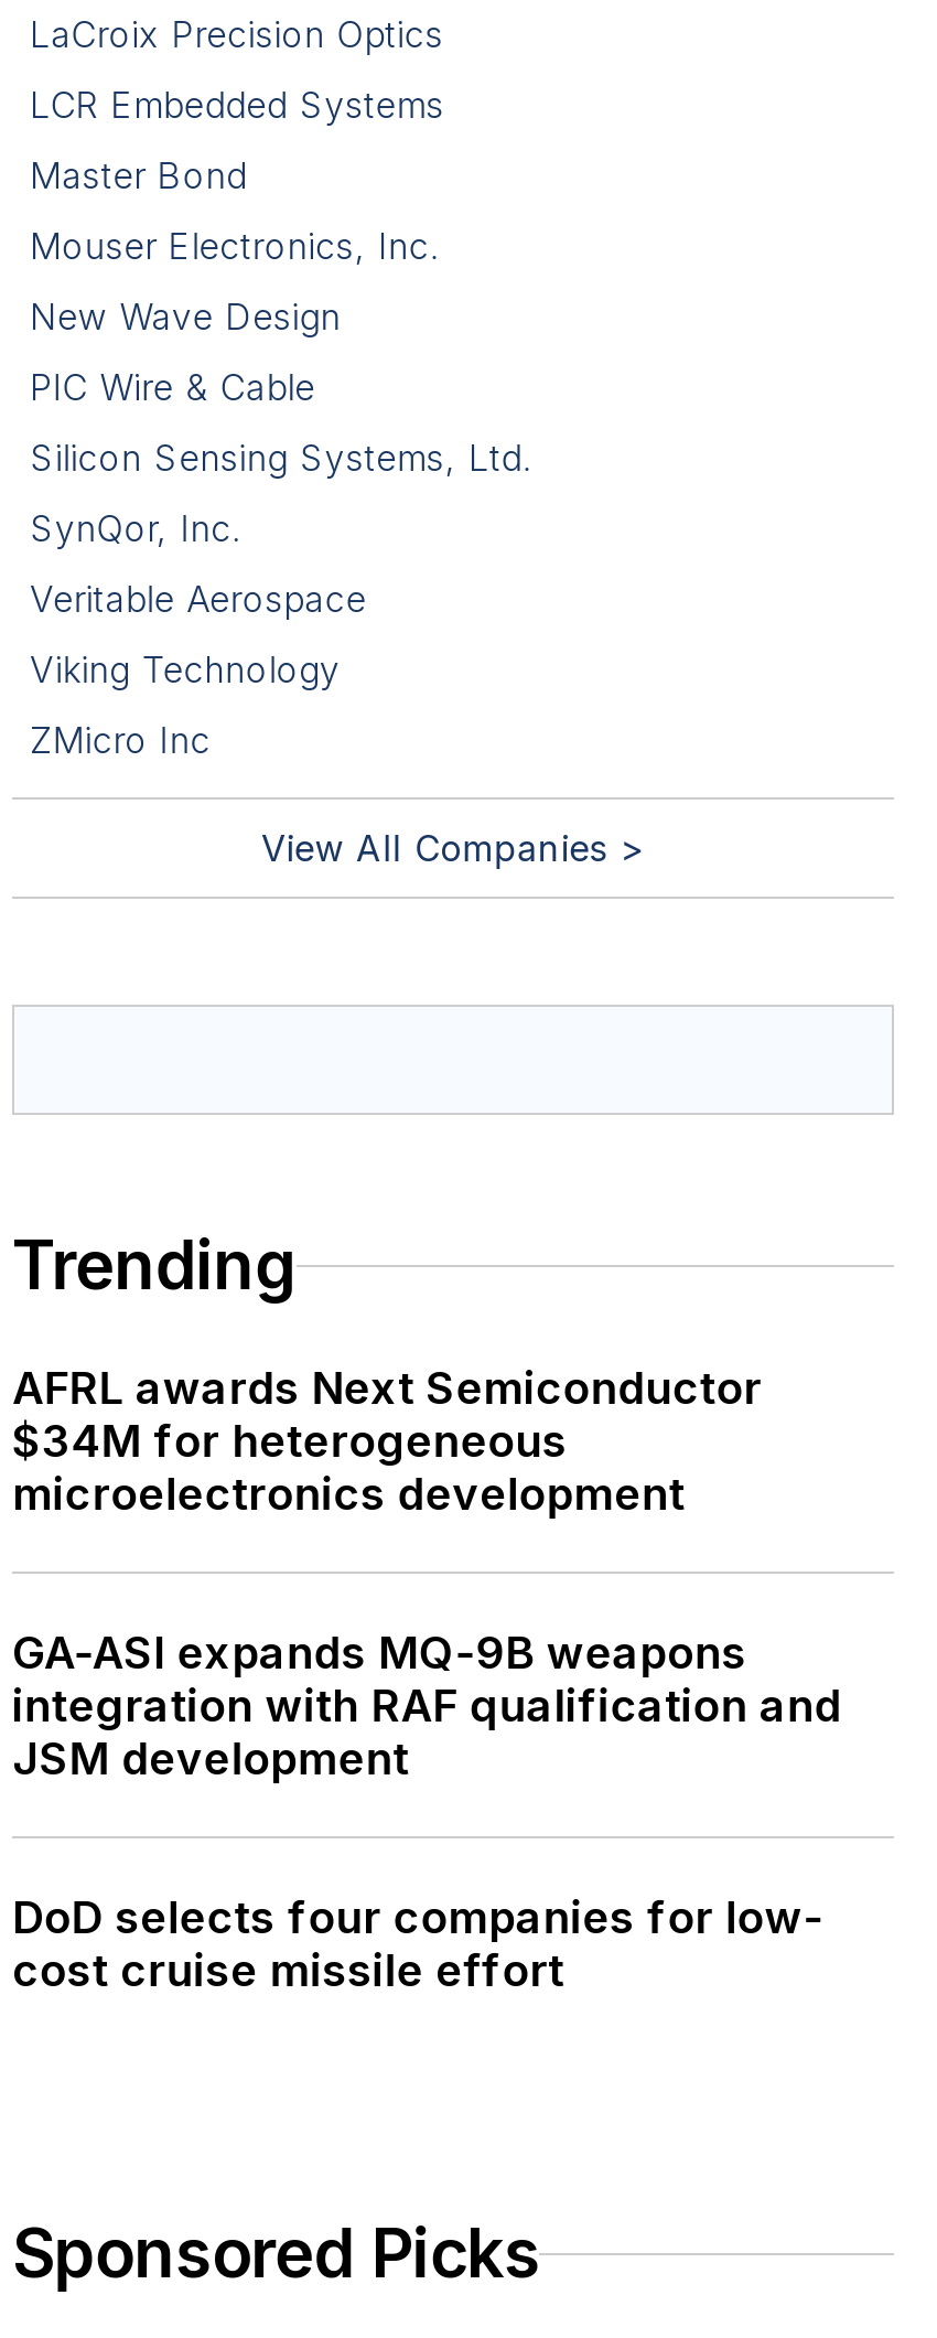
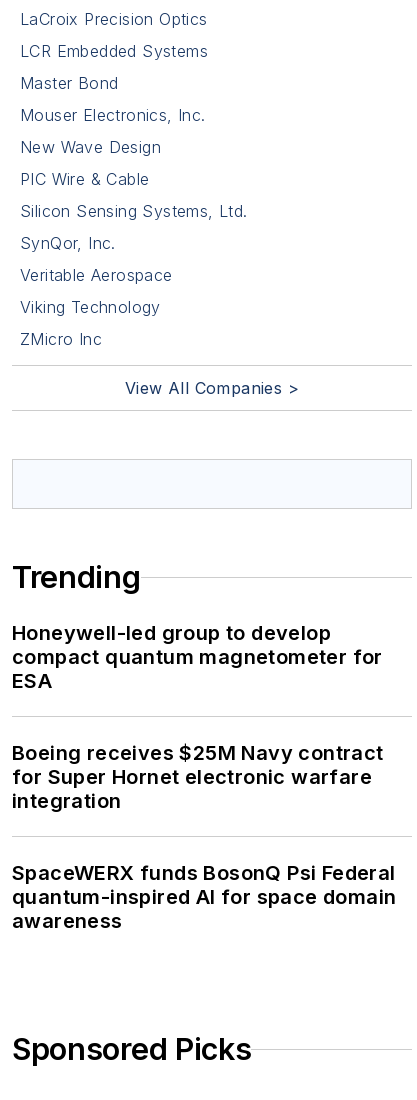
[12,1362,762,1521] AFRL awards Next Semiconductor | $34M for heterogeneous | microelectronics development -> [12,621,383,693] Honeywell-led group to develop | compact quantum magnetometer for | ESA
[12,1627,842,1786] GA-ASI expands MQ-9B weapons | integration with RAF qualification and | JSM development -> [12,741,384,813] Boeing receives $25M Navy contract | for Super Hornet electronic warfare | integration
[12,1892,823,1998] DoD selects four companies for low- | cost cruise missile effort -> [12,861,396,933] SpaceWERX funds BosonQ Psi Federal | quantum-inspired AI for space domain | awareness

